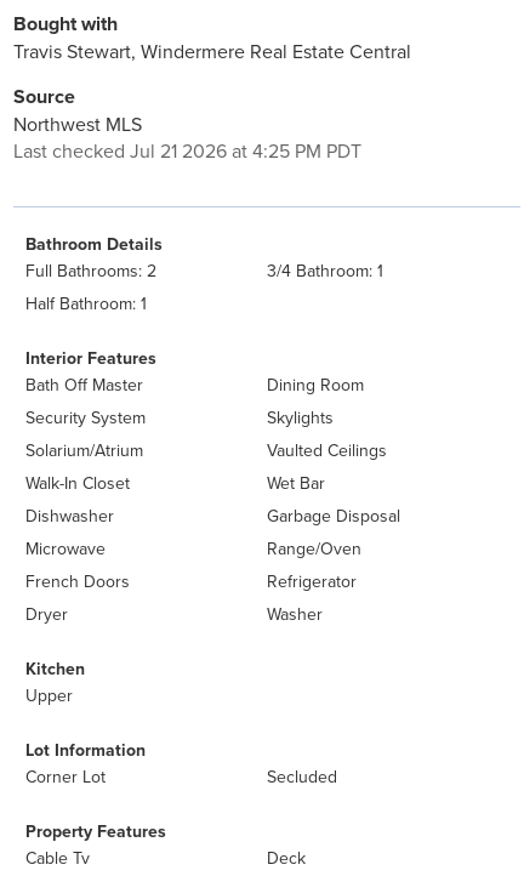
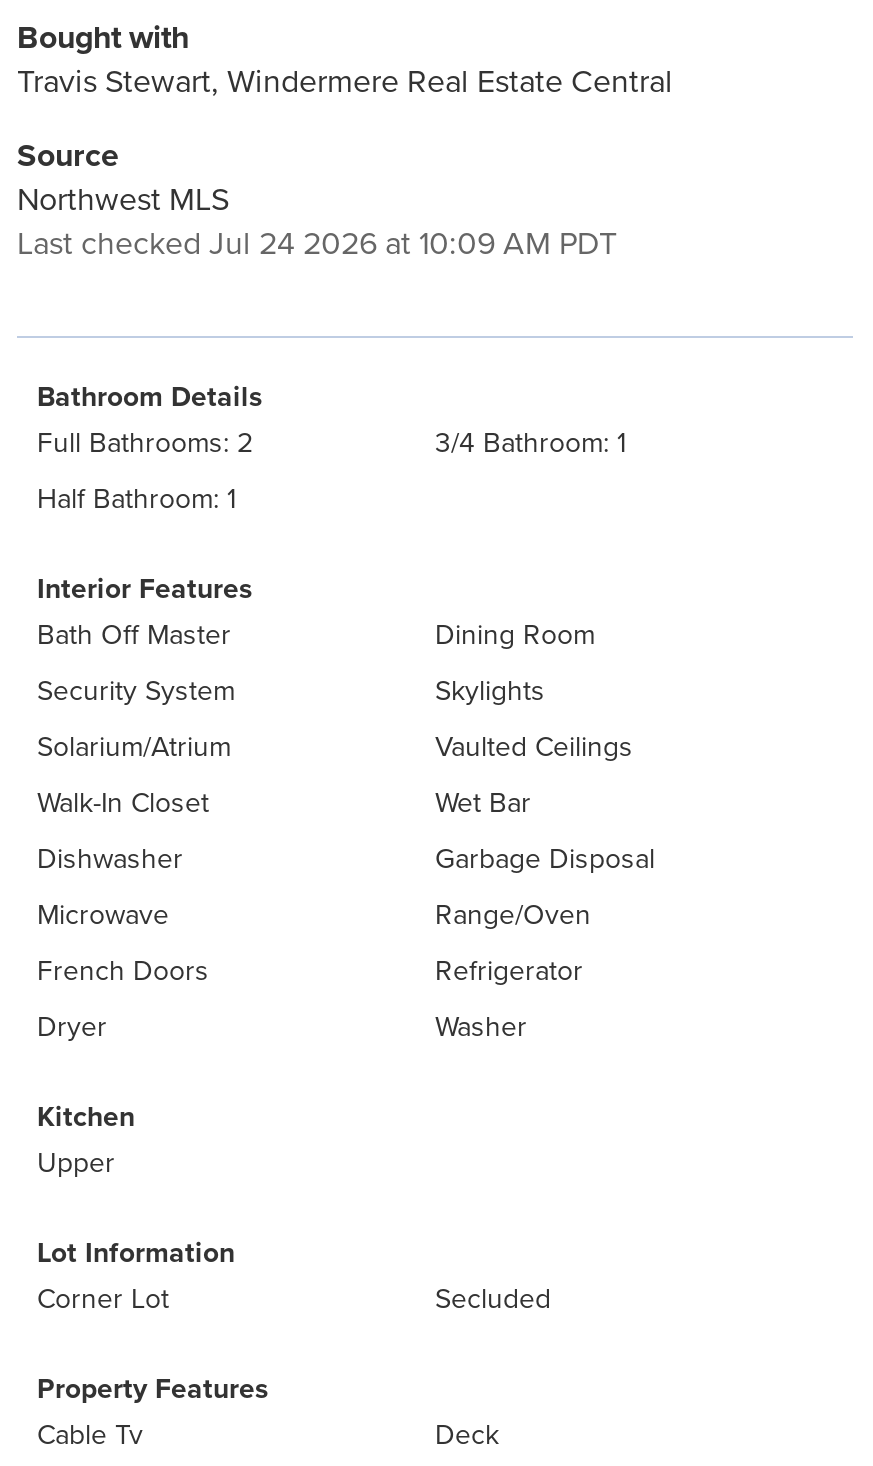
[13,137,361,164] Last checked Jul 21 2026 at 4:25 PM PDT -> [17,220,617,266] Last checked Jul 24 2026 at 10:09 AM PDT

